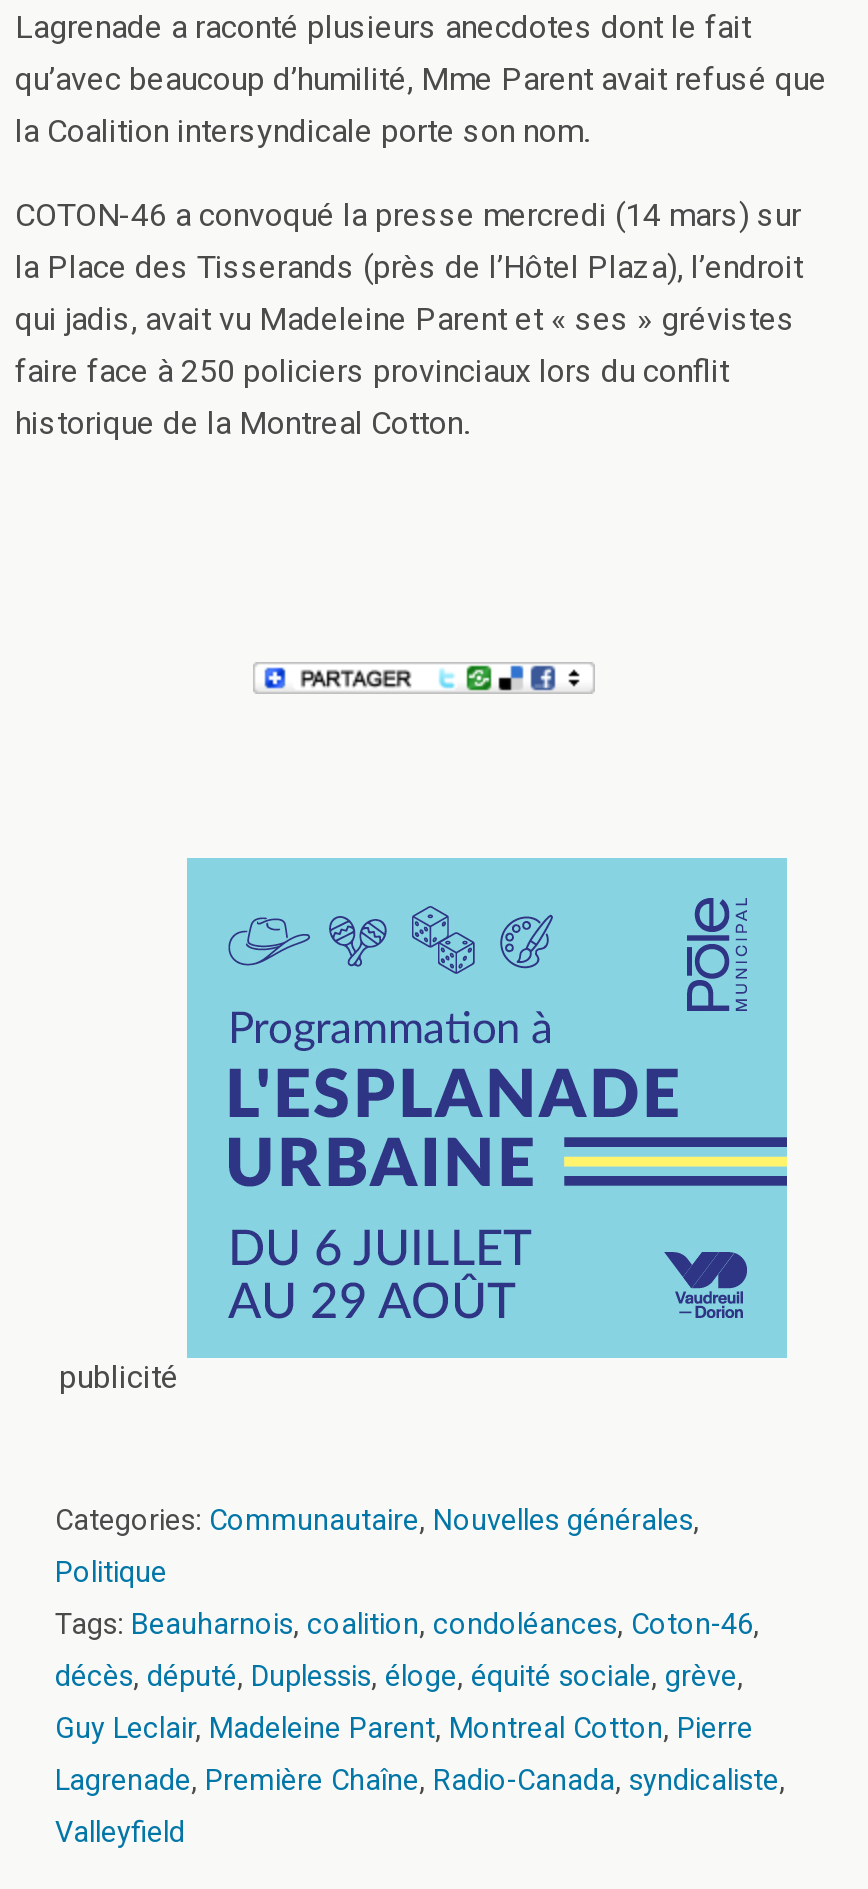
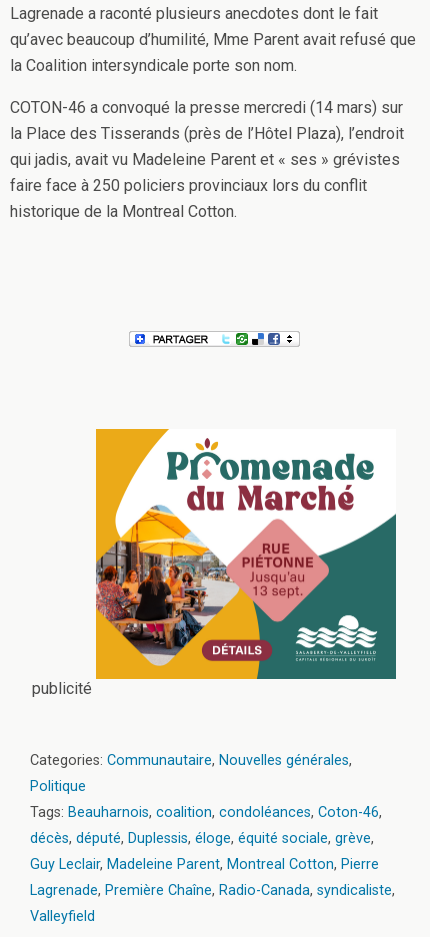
[185,856,789,1360] [image] -> [95,428,397,680] [image]

